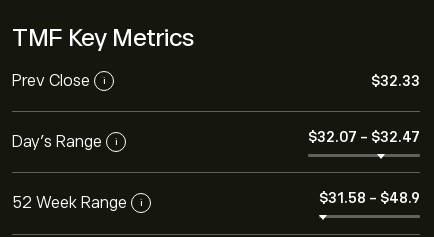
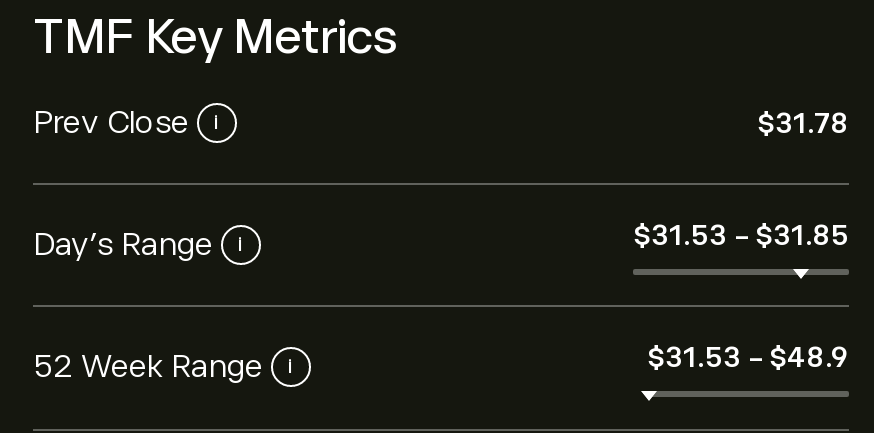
[371,73,420,89] $32.33 -> [757,107,849,139] $31.78
[308,128,420,144] $32.07 - $32.47 -> [633,218,849,250] $31.53 - $31.85
[319,189,420,205] $31.58 - $48.9 -> [647,340,849,372] $31.53 - $48.9

